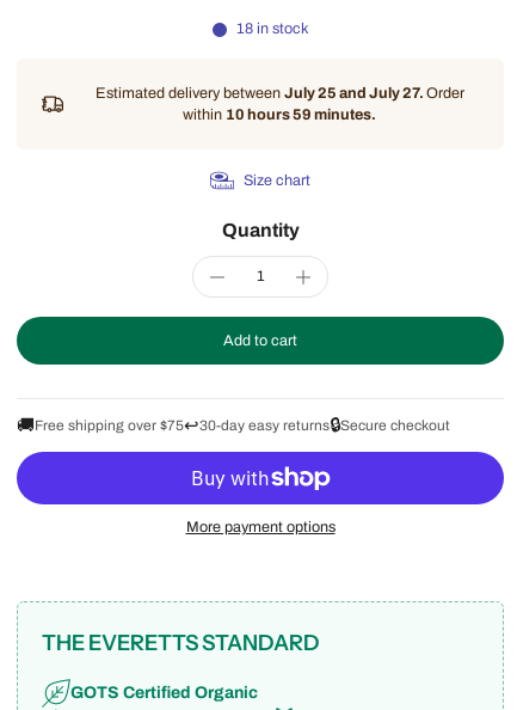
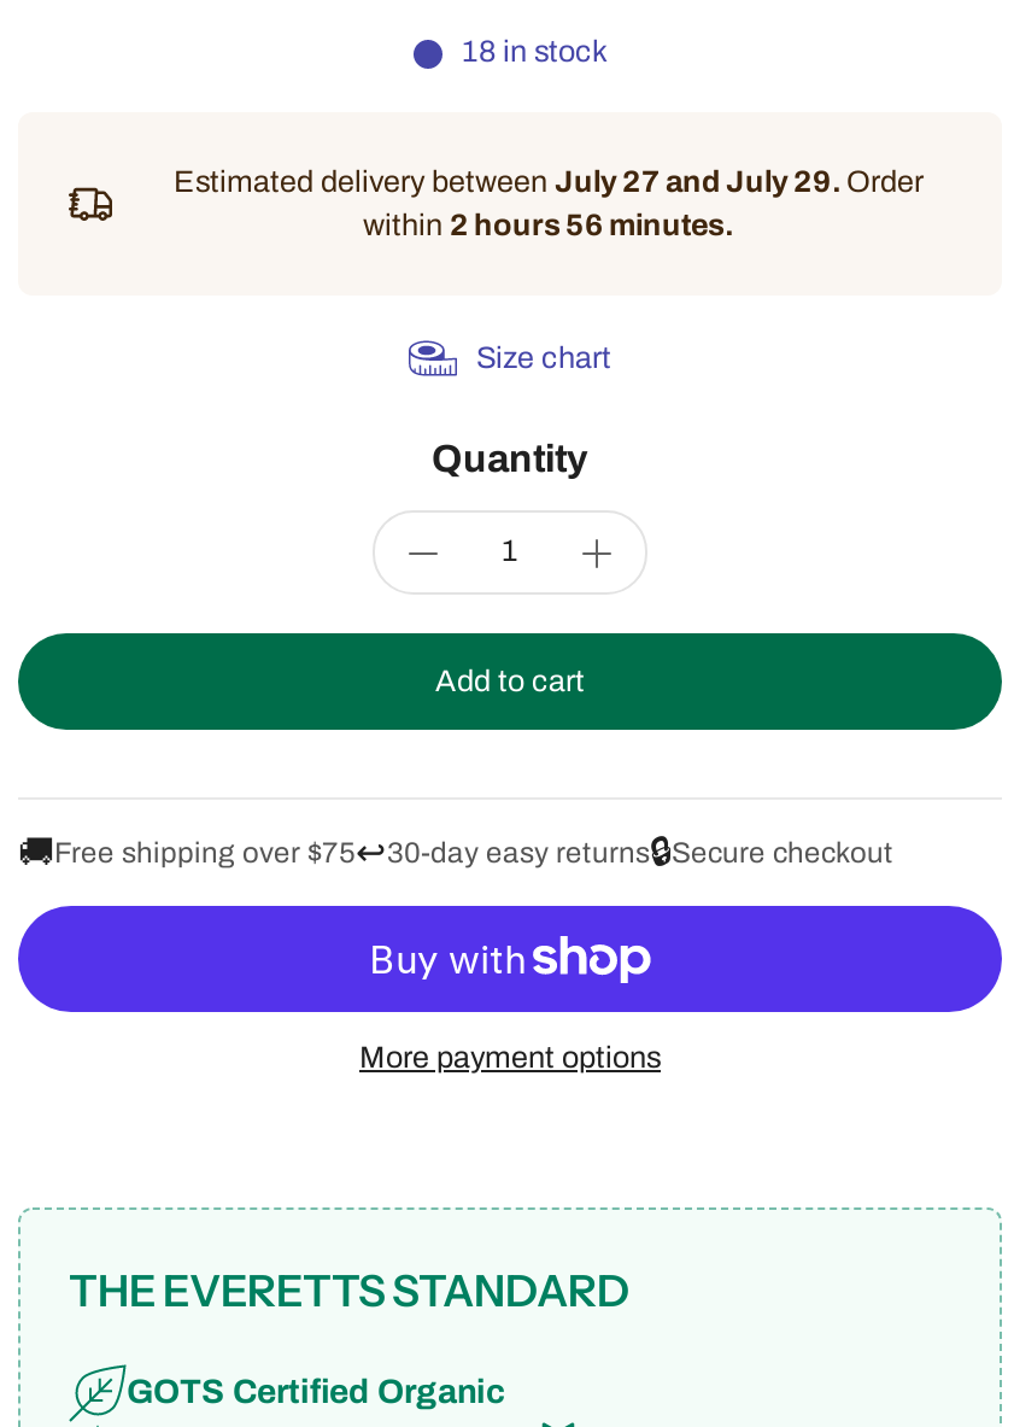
[95,85,464,102] Estimated delivery between July 25 and July 27. Order -> [174,165,924,199] Estimated delivery between July 27 and July 29. Order
[183,106,376,123] within 10 hours 59 minutes. -> [363,209,734,242] within 2 hours 56 minutes.

